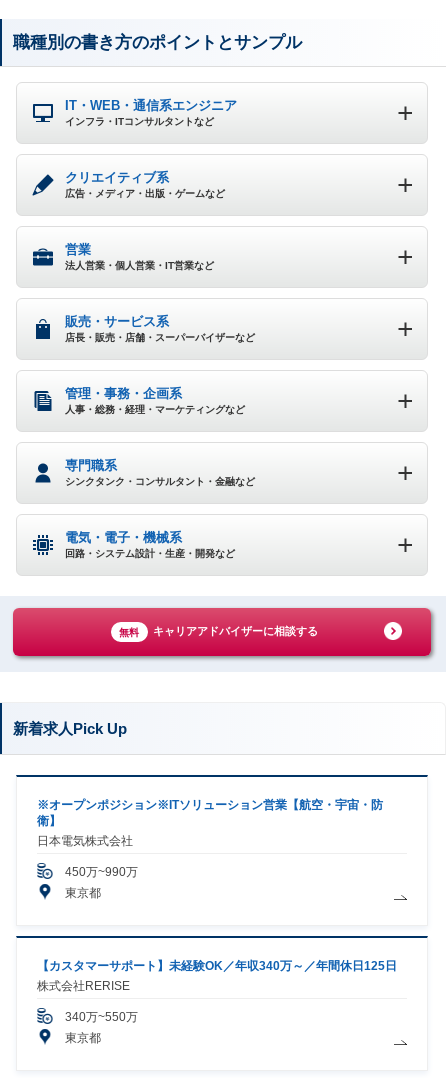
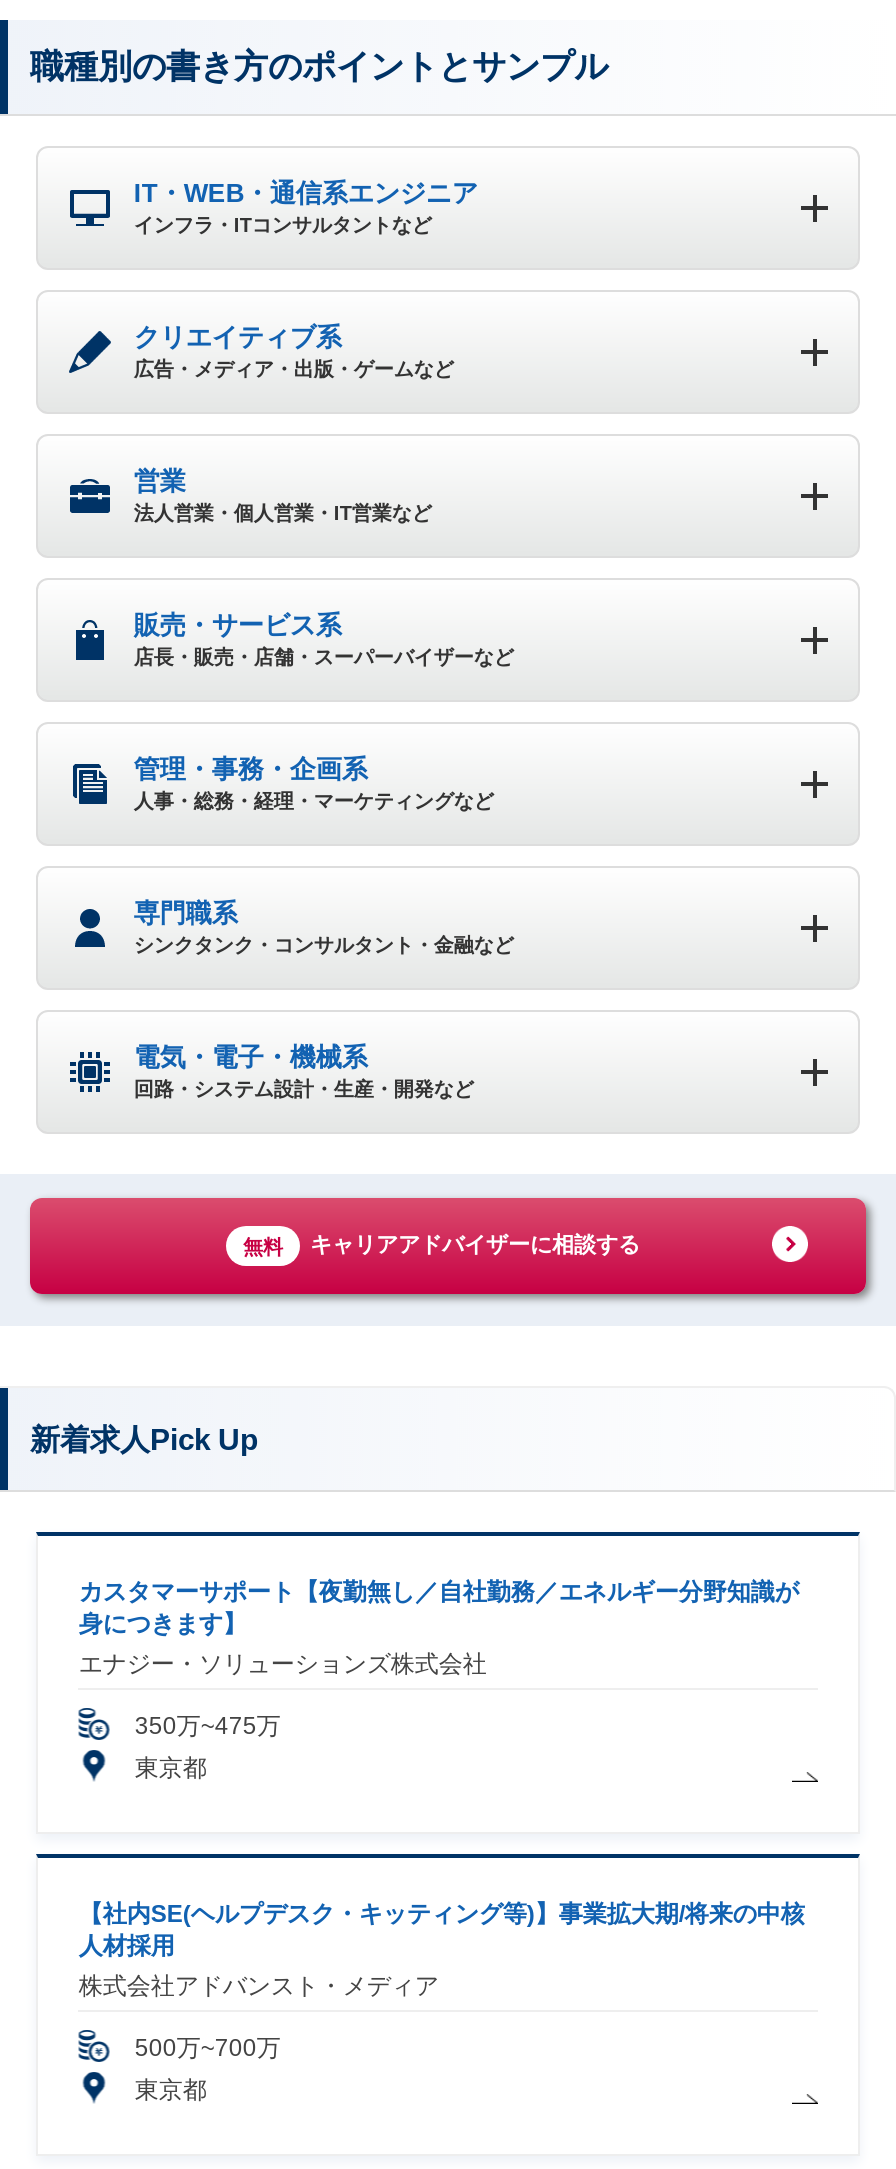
[37,798,383,848] ※オープンポジション※ITソリューション営業【航空・宇宙・防 | 衛】 | 日本電気株式会社 -> [79,1579,799,1679] カスタマーサポート【夜勤無し／自社勤務／エネルギー分野知識が | 身につきます】 | エナジー・ソリューションズ株式会社
[65,865,138,879] 450万~990万 -> [135,1713,281,1741] 350万~475万
[37,959,397,993] 【カスタマーサポート】未経験OK／年収340万～／年間休日125日 | 株式会社RERISE -> [79,1901,805,2001] 【社内SE(ヘルプデスク・キッティング等)】事業拡大期/将来の中核 | 人材採用 | 株式会社アドバンスト・メディア
[65,1010,138,1024] 340万~550万 -> [135,2035,281,2063] 500万~700万

